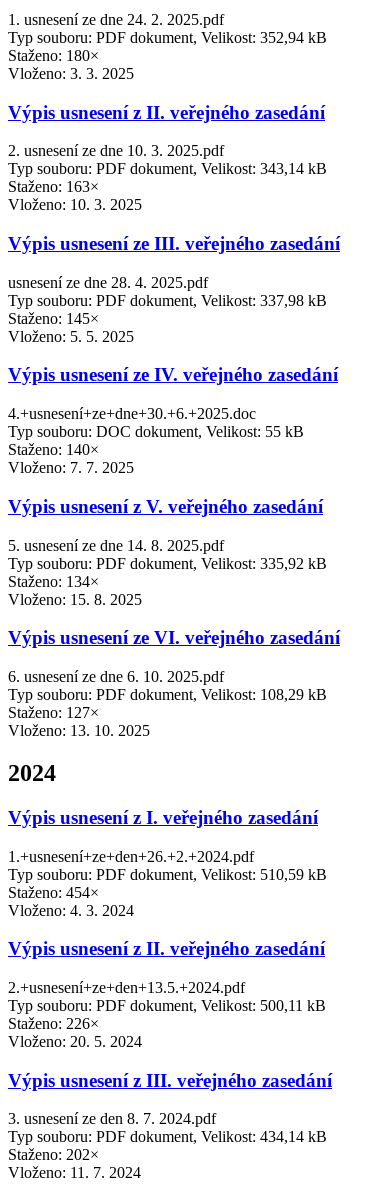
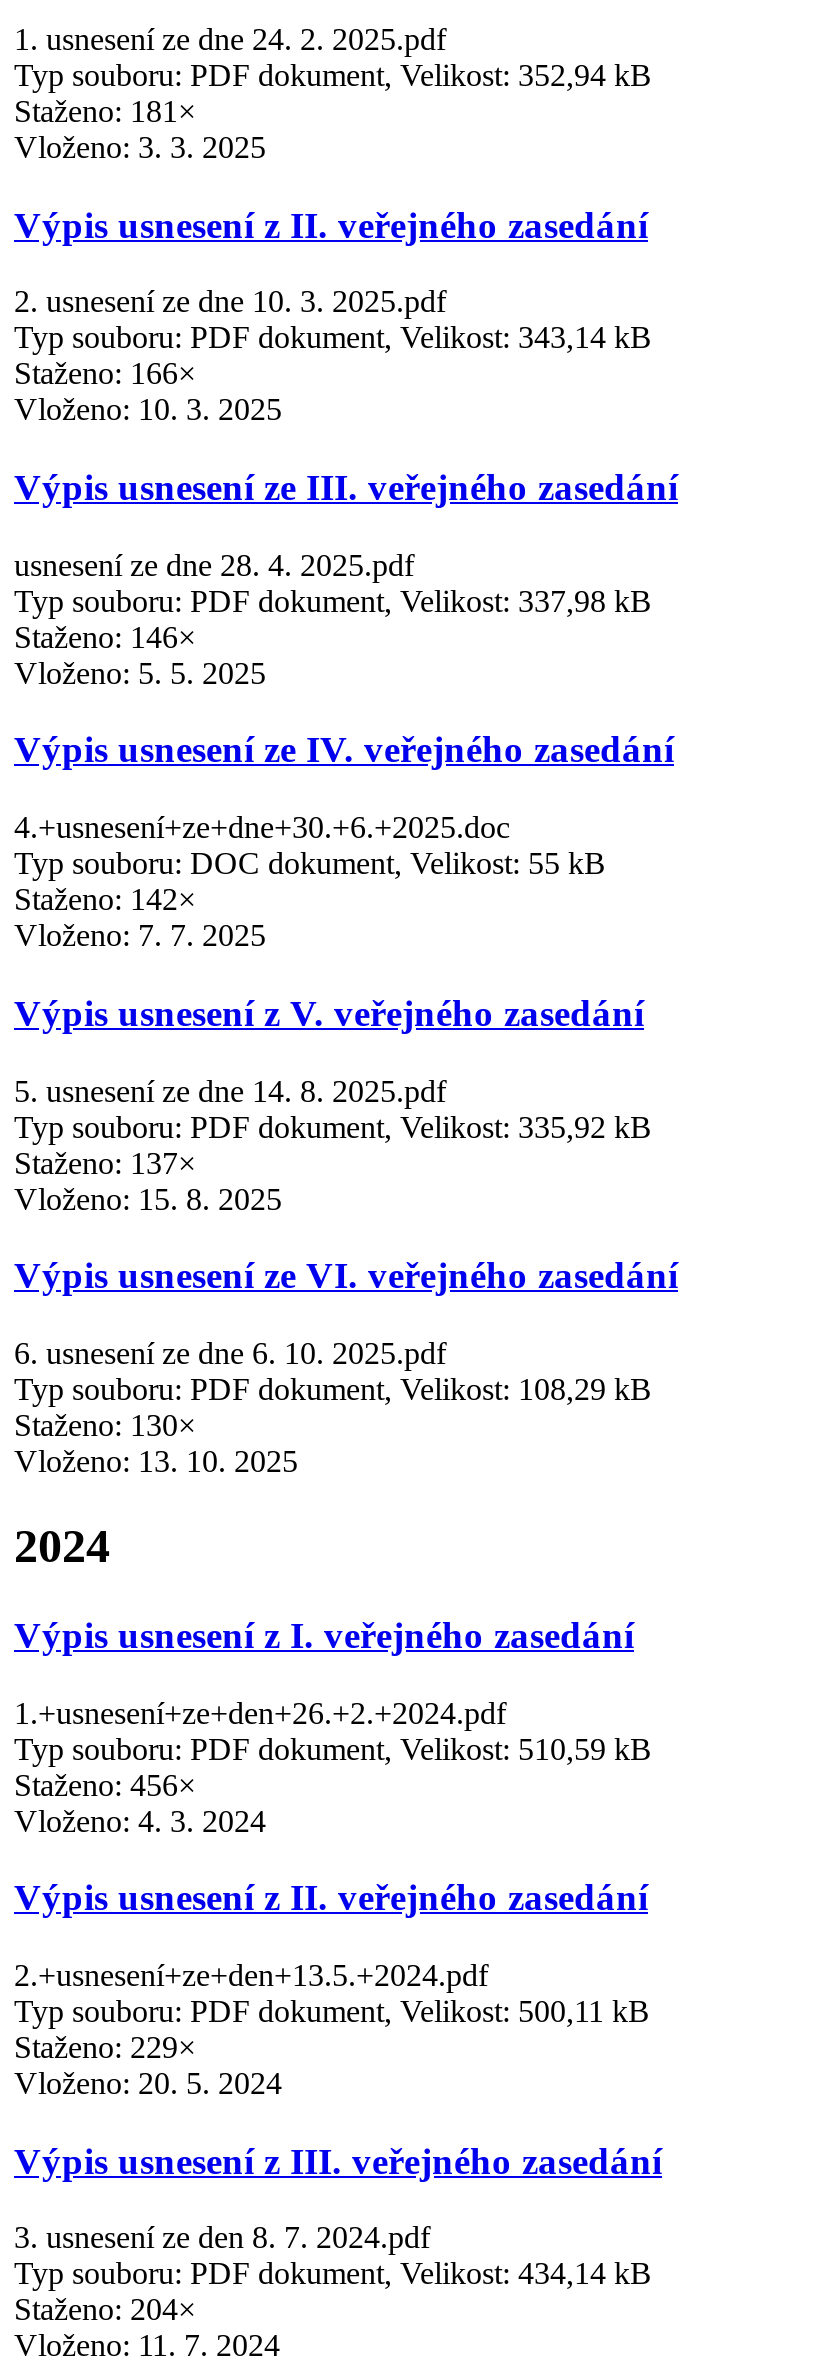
[8,47,99,64] Staženo: 180× -> [14,94,196,128] Staženo: 181×
[8,178,99,195] Staženo: 163× -> [14,356,196,390] Staženo: 166×
[8,310,99,327] Staženo: 145× -> [14,619,196,653] Staženo: 146×
[8,441,99,458] Staženo: 140× -> [14,882,196,916] Staženo: 142×
[8,573,99,590] Staženo: 134× -> [14,1145,196,1179] Staženo: 137×
[8,704,99,721] Staženo: 127× -> [14,1408,196,1442] Staženo: 130×
[8,883,99,900] Staženo: 454× -> [14,1767,196,1801] Staženo: 456×
[8,1015,99,1032] Staženo: 226× -> [14,2030,196,2064] Staženo: 229×
[8,1146,99,1163] Staženo: 202× -> [14,2293,196,2327] Staženo: 204×

